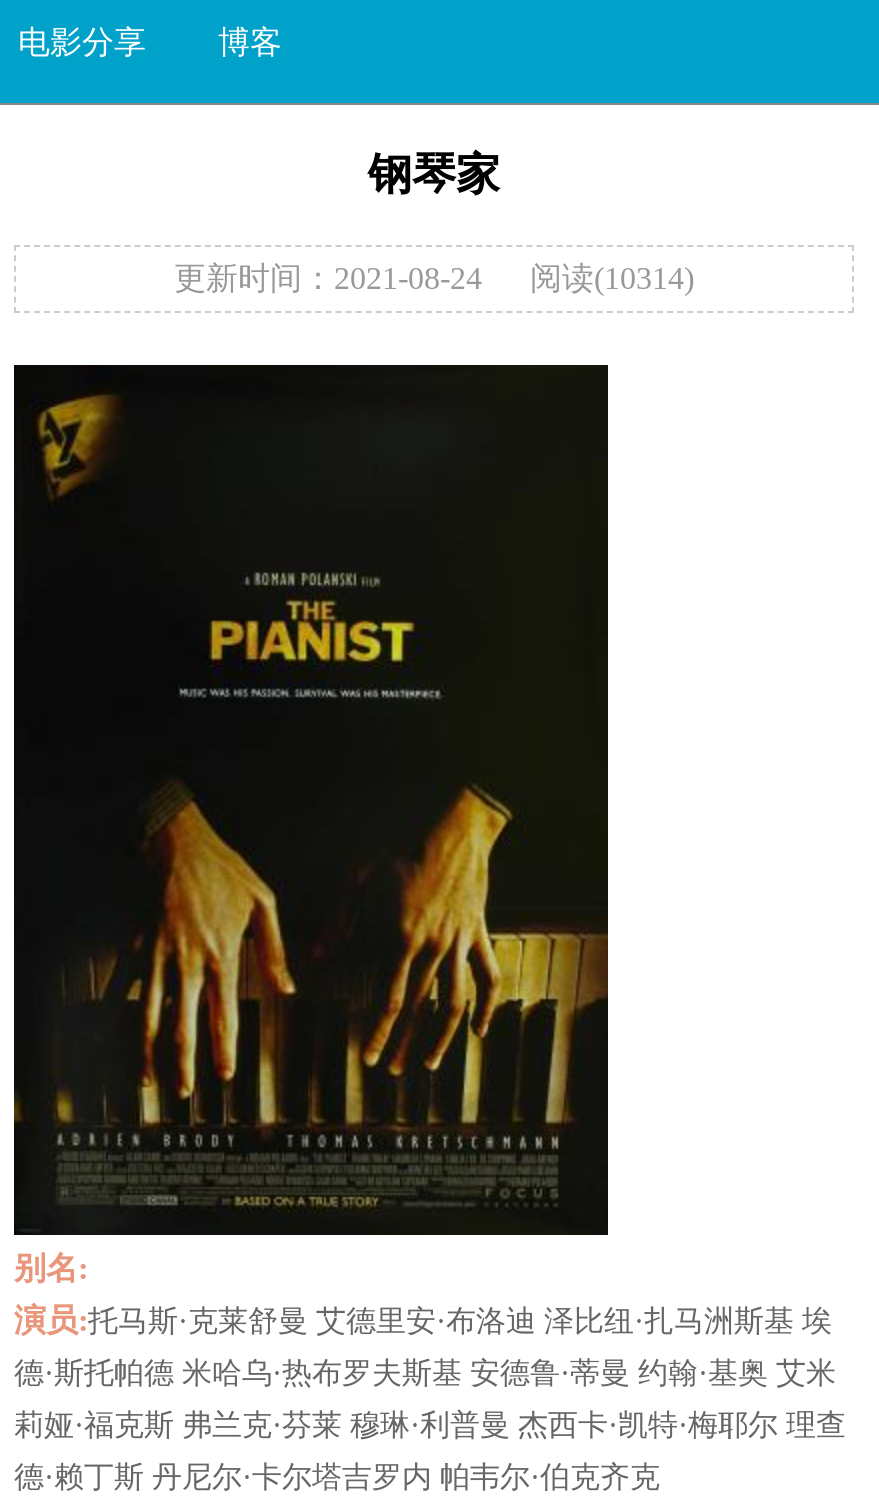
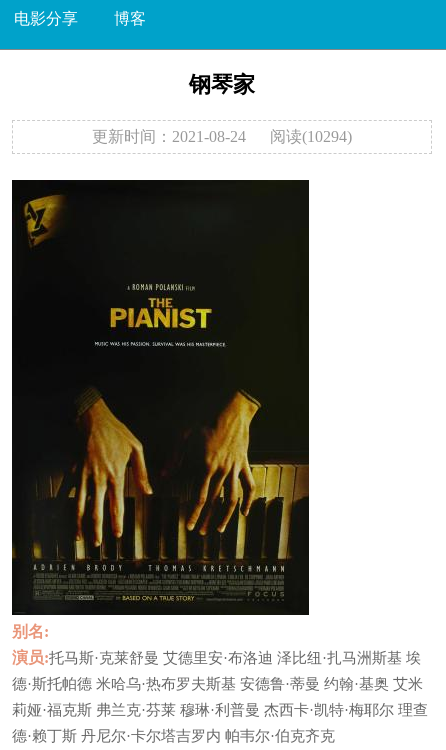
[174,261,694,295] 更新时间：2021-08-24 阅读(10314) -> [92,128,352,145] 更新时间：2021-08-24 阅读(10294)

